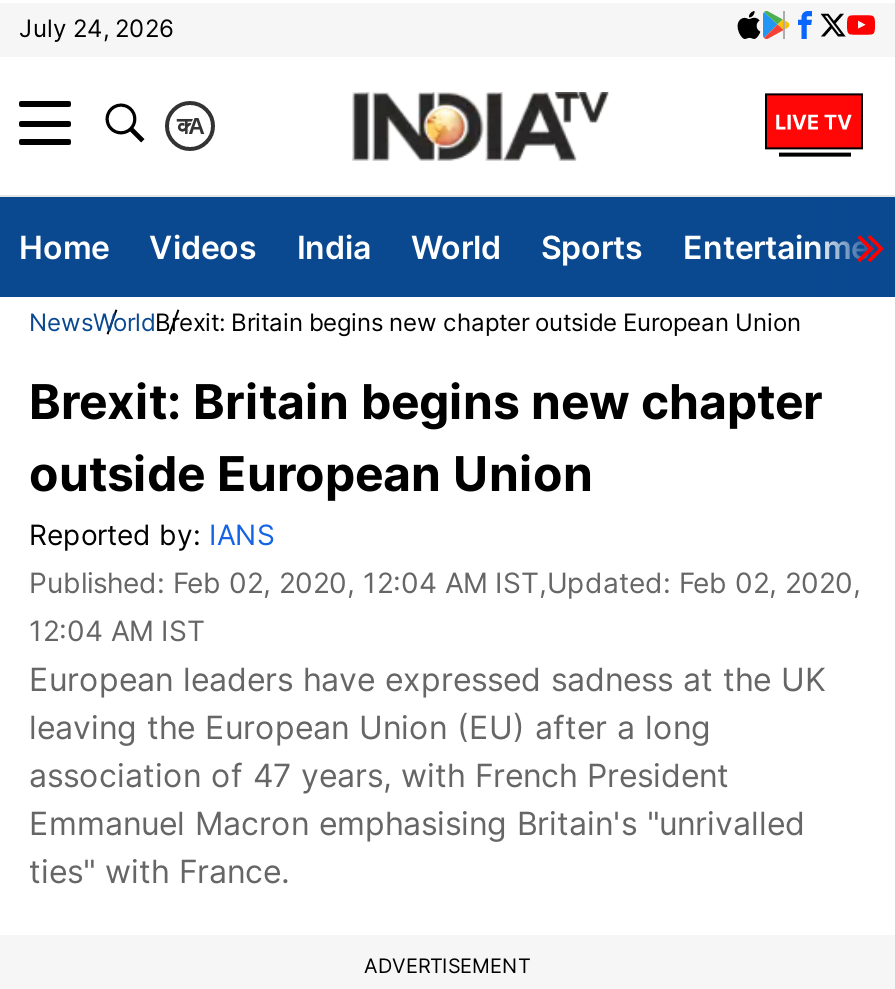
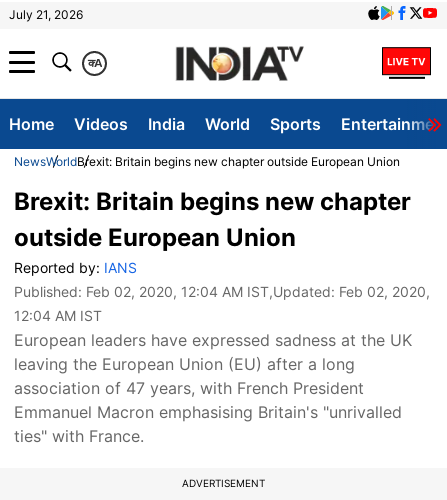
[19,13,173,43] July 24, 2026 -> [9,7,83,22] July 21, 2026

